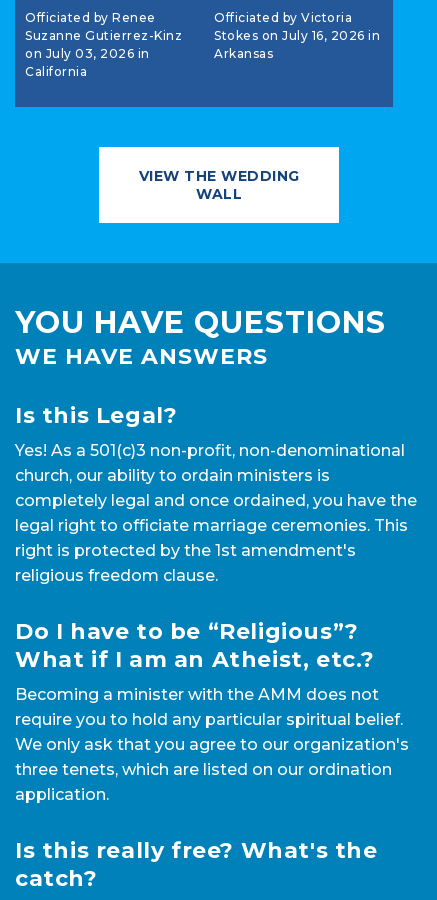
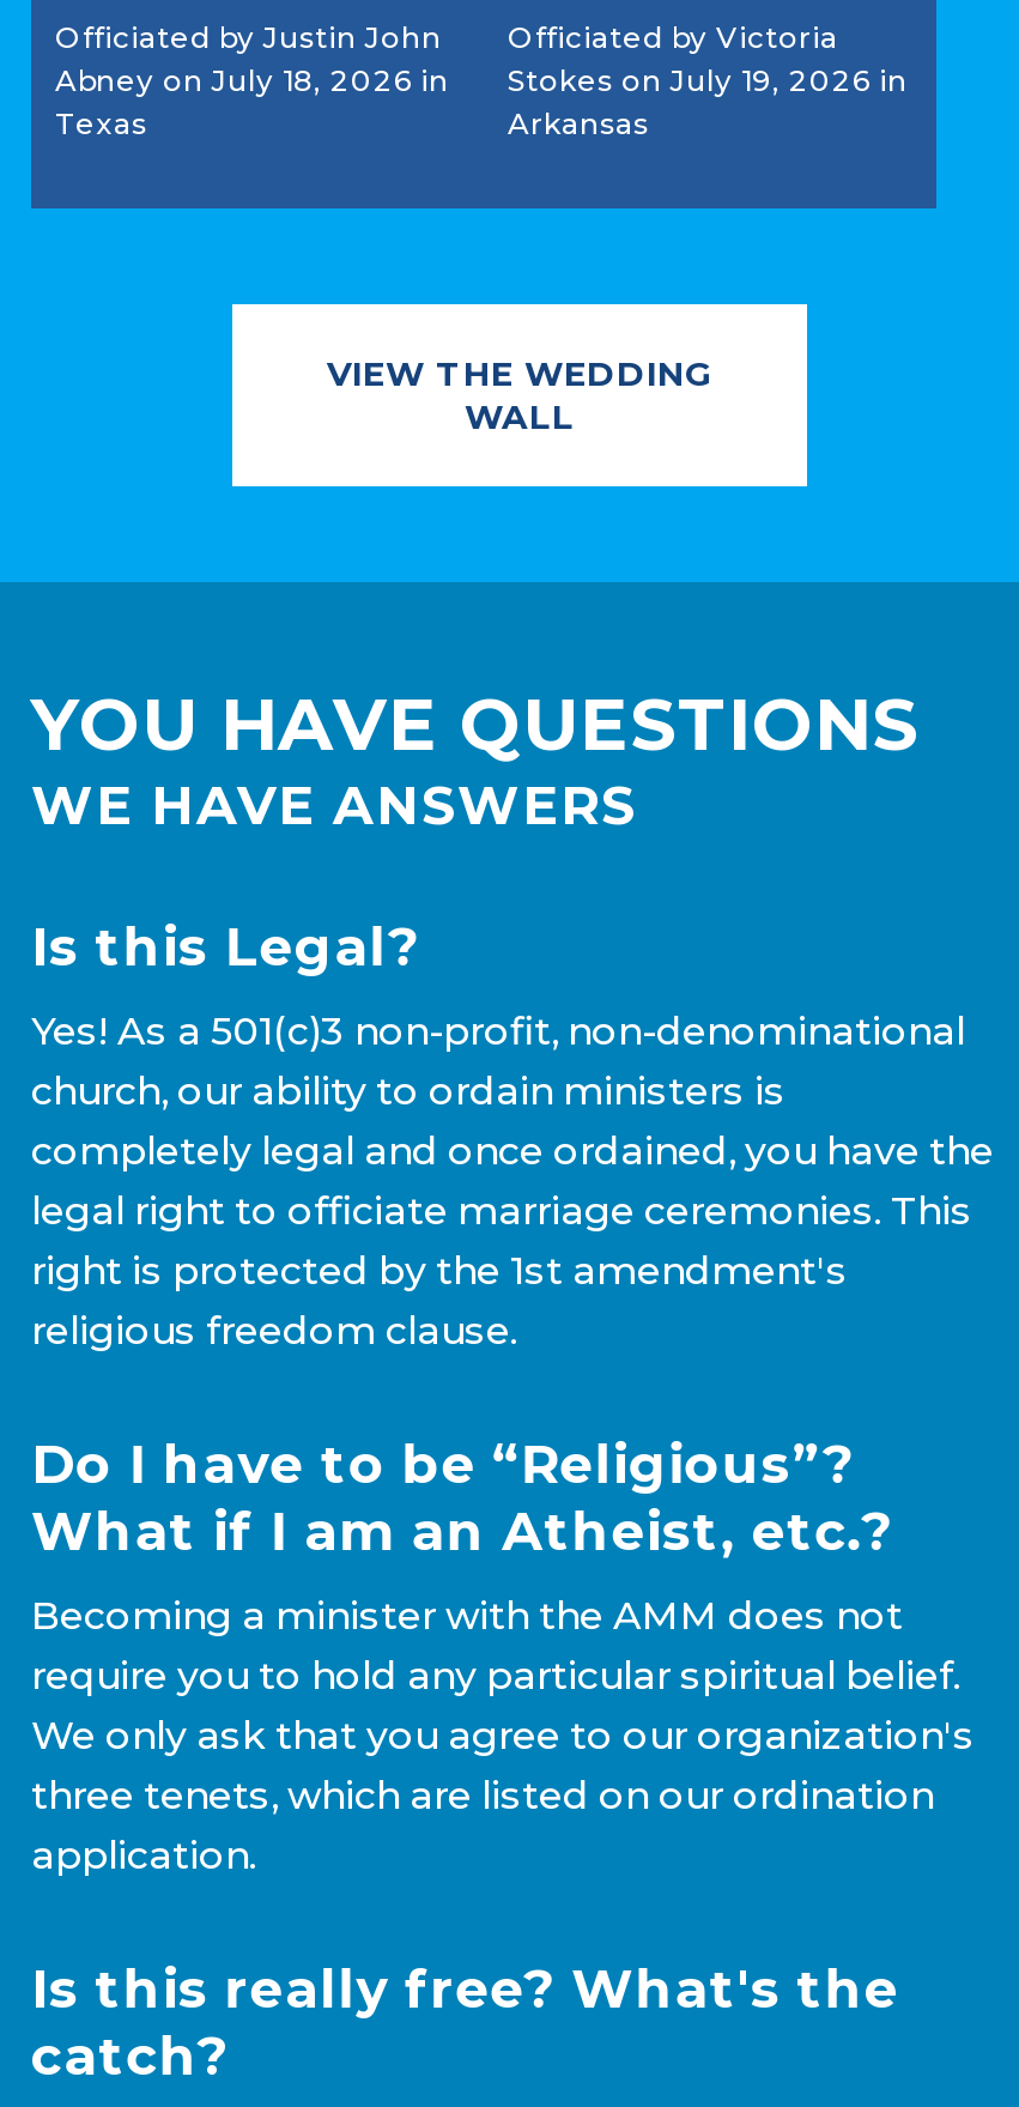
[25,10,182,79] Officiated by Renee | Suzanne Gutierrez-Kinz | on July 03, 2026 in | California -> [55,19,449,141] Officiated by Justin John | Abney on July 18, 2026 in | Texas
[214,28,380,43] Stokes on July 16, 2026 in -> [508,62,908,98] Stokes on July 19, 2026 in

